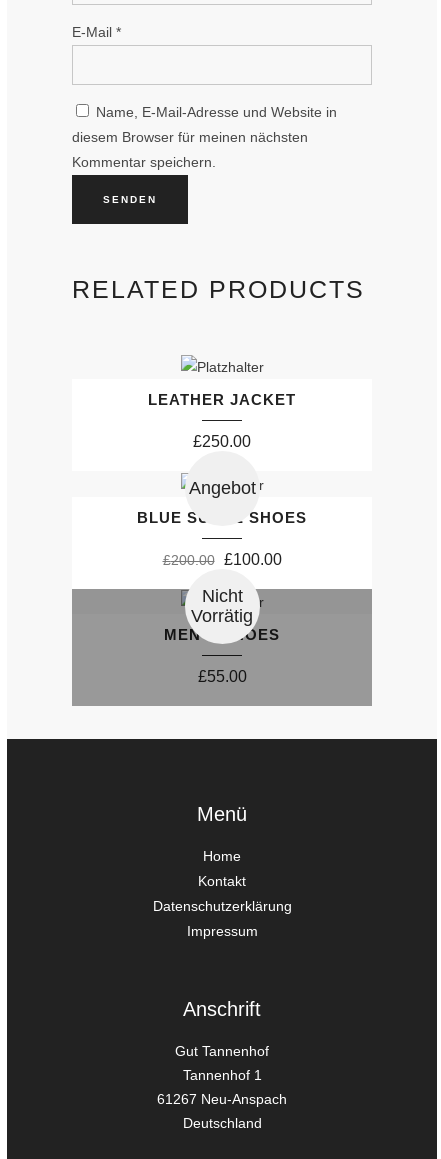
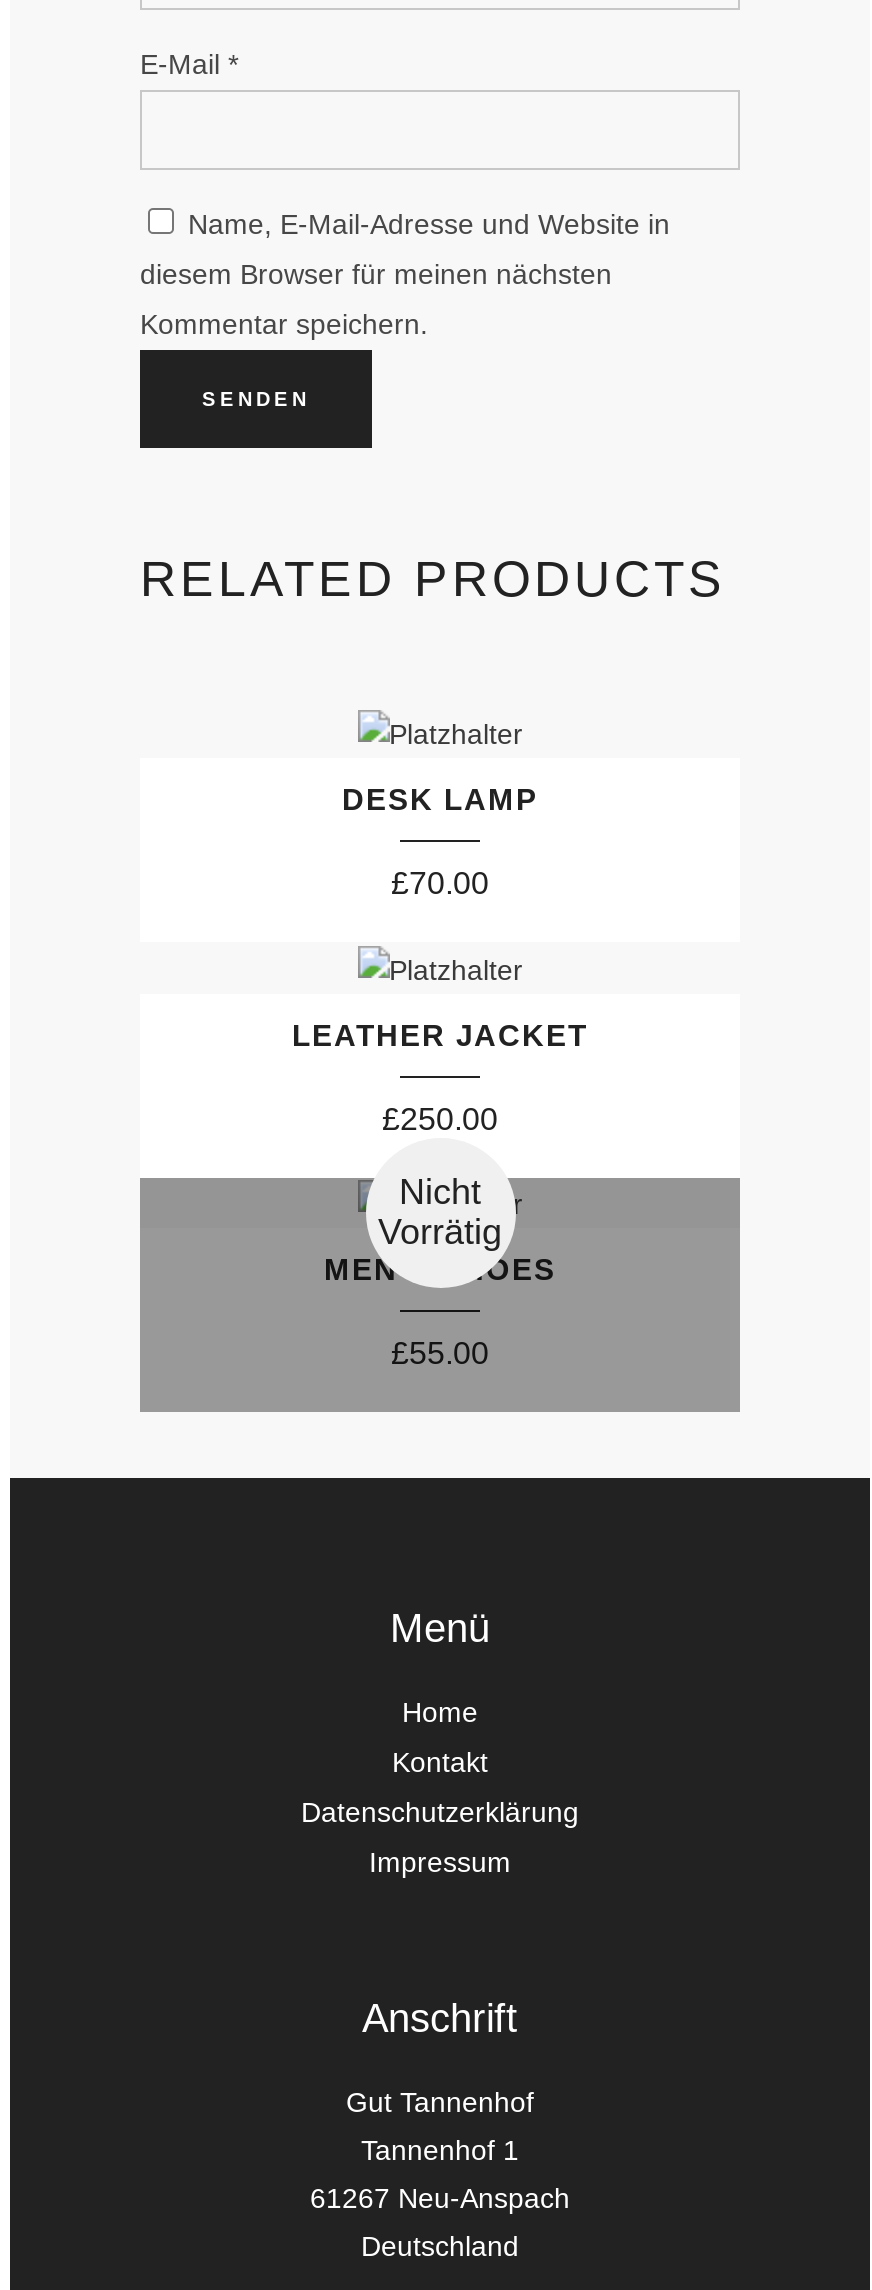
none -> [342,782,538,900] DESK LAMP | £70.00
moved [148,391,296,450] -> [292,1017,588,1135]: LEATHER JACKET | £250.00
[137,478,307,567] Angebot | BLUE SUEDE SHOES | £200.00 £100.00 -> none

